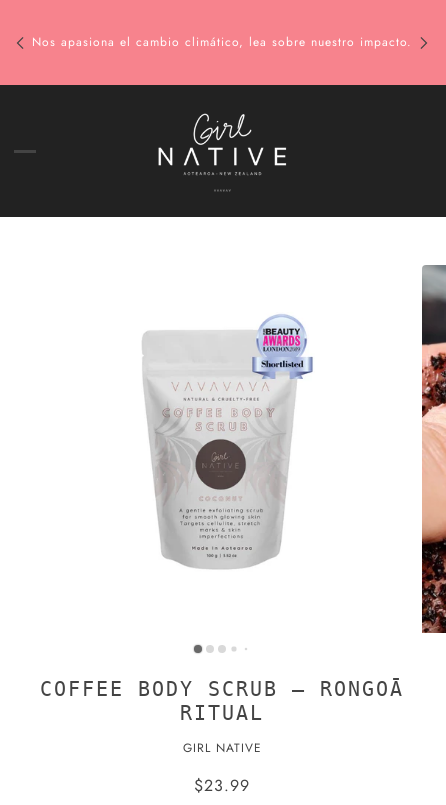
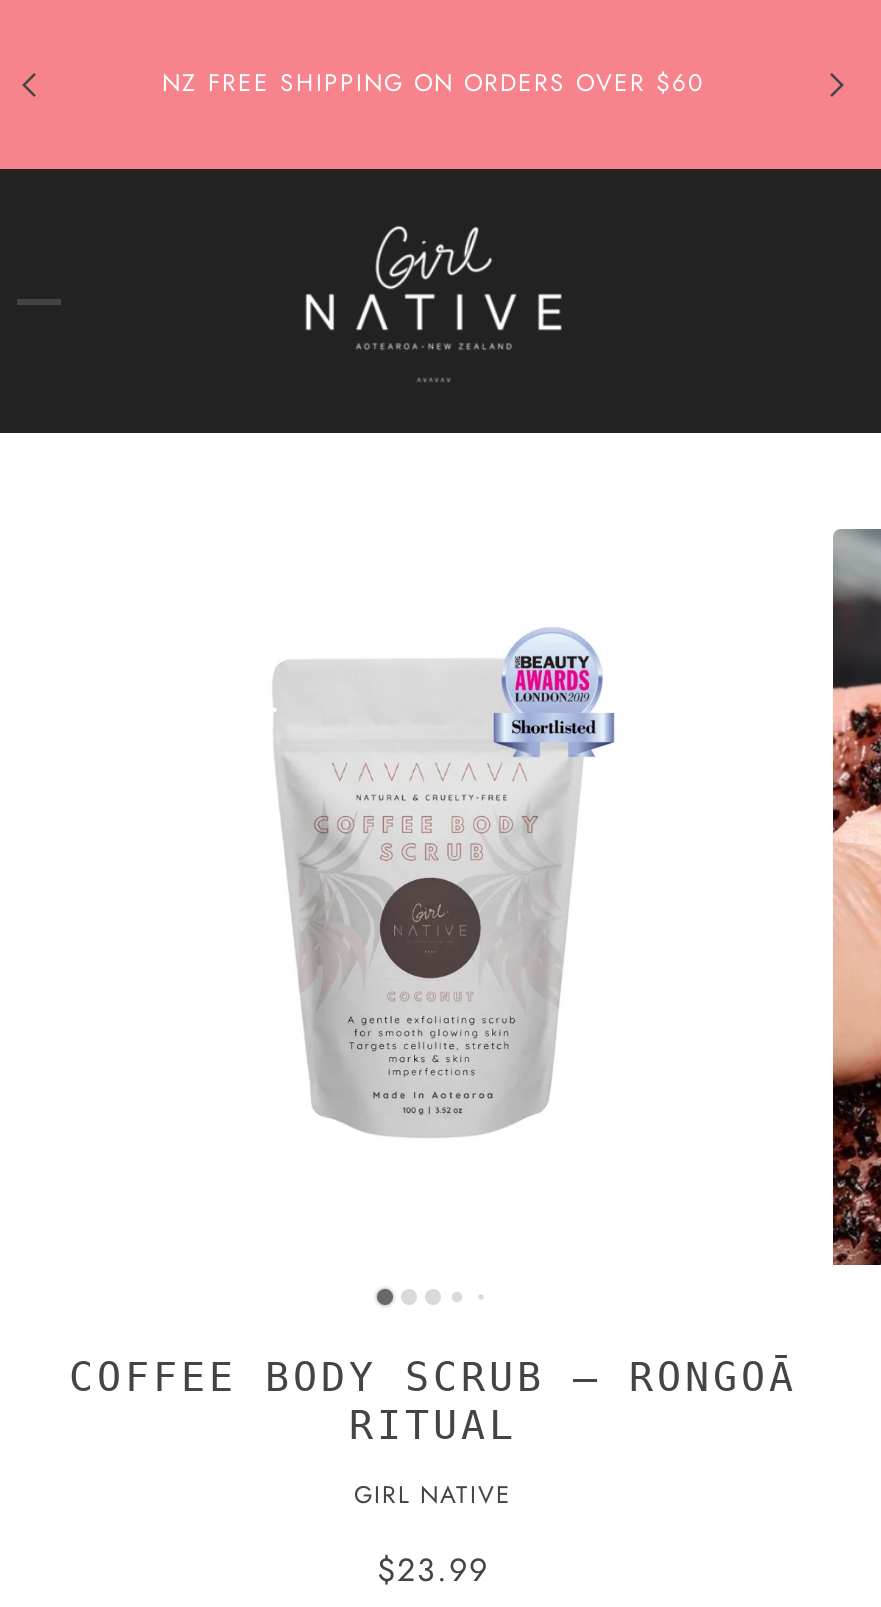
[32,33,412,51] Nos apasiona el cambio climático, lea sobre nuestro impacto. -> [162,65,704,101] NZ FREE SHIPPING ON ORDERS OVER $60

